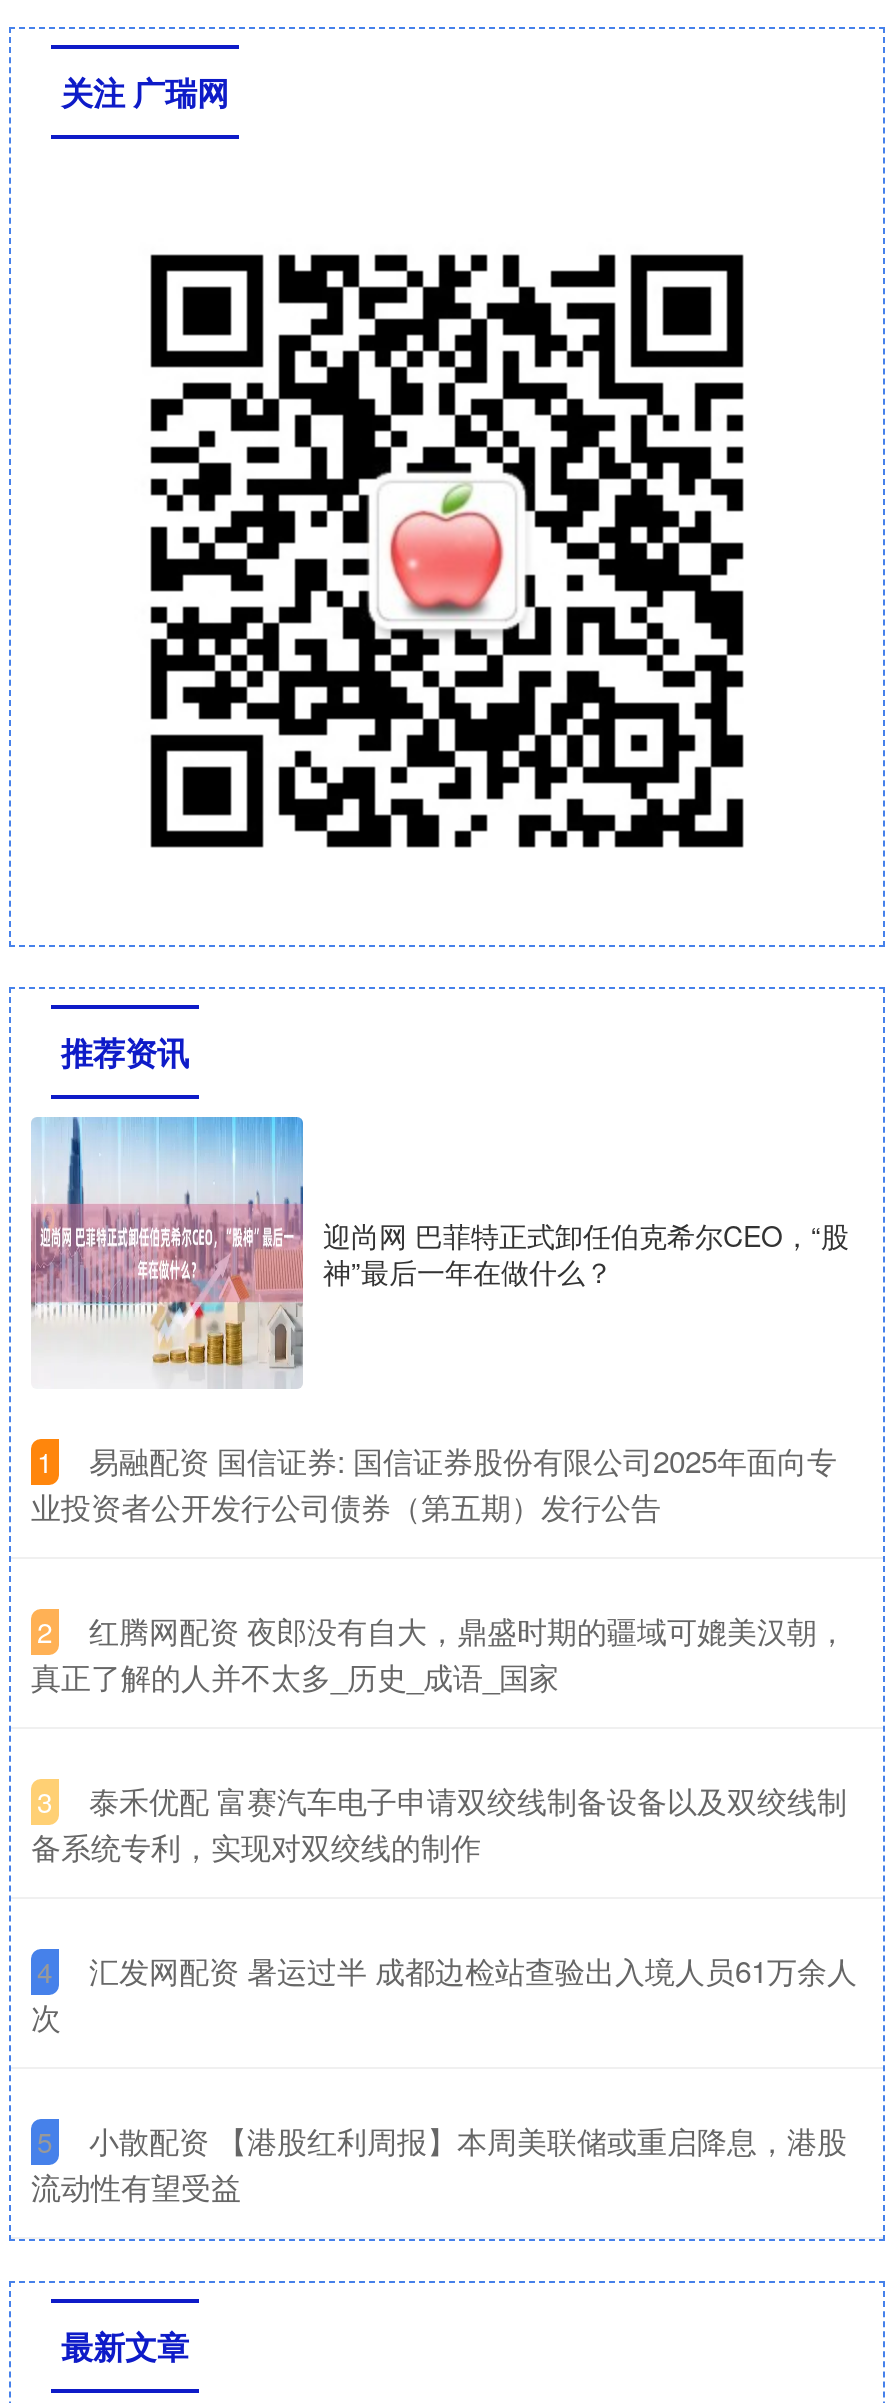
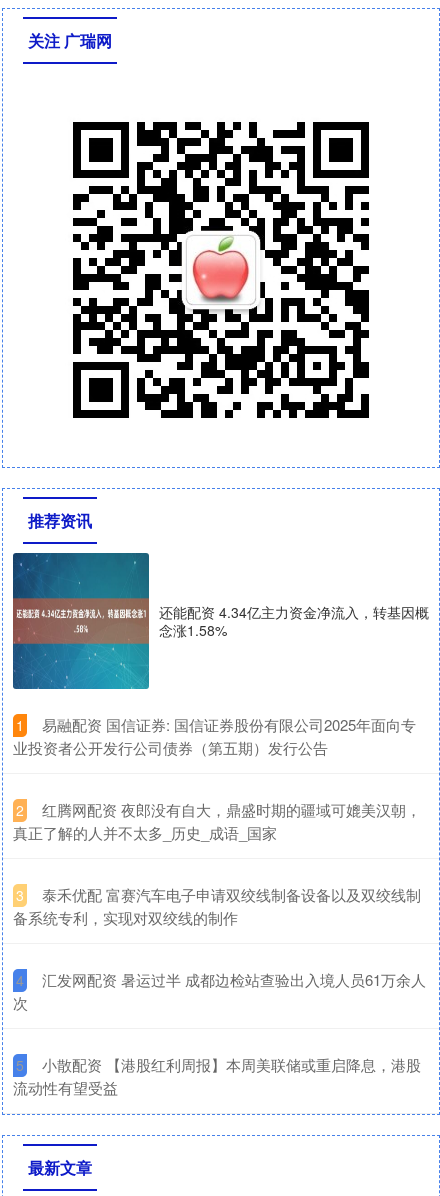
[31,1115,849,1389] [image] | 迎尚网 巴菲特正式卸任伯克希尔CEO，“股 | 神”最后一年在做什么？ -> [12,552,429,690] [image] | 还能配资 4.34亿主力资金净流入，转基因概 | 念涨1.58%

